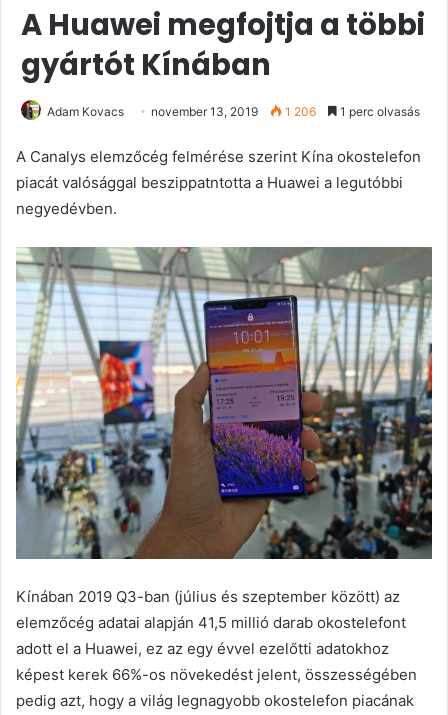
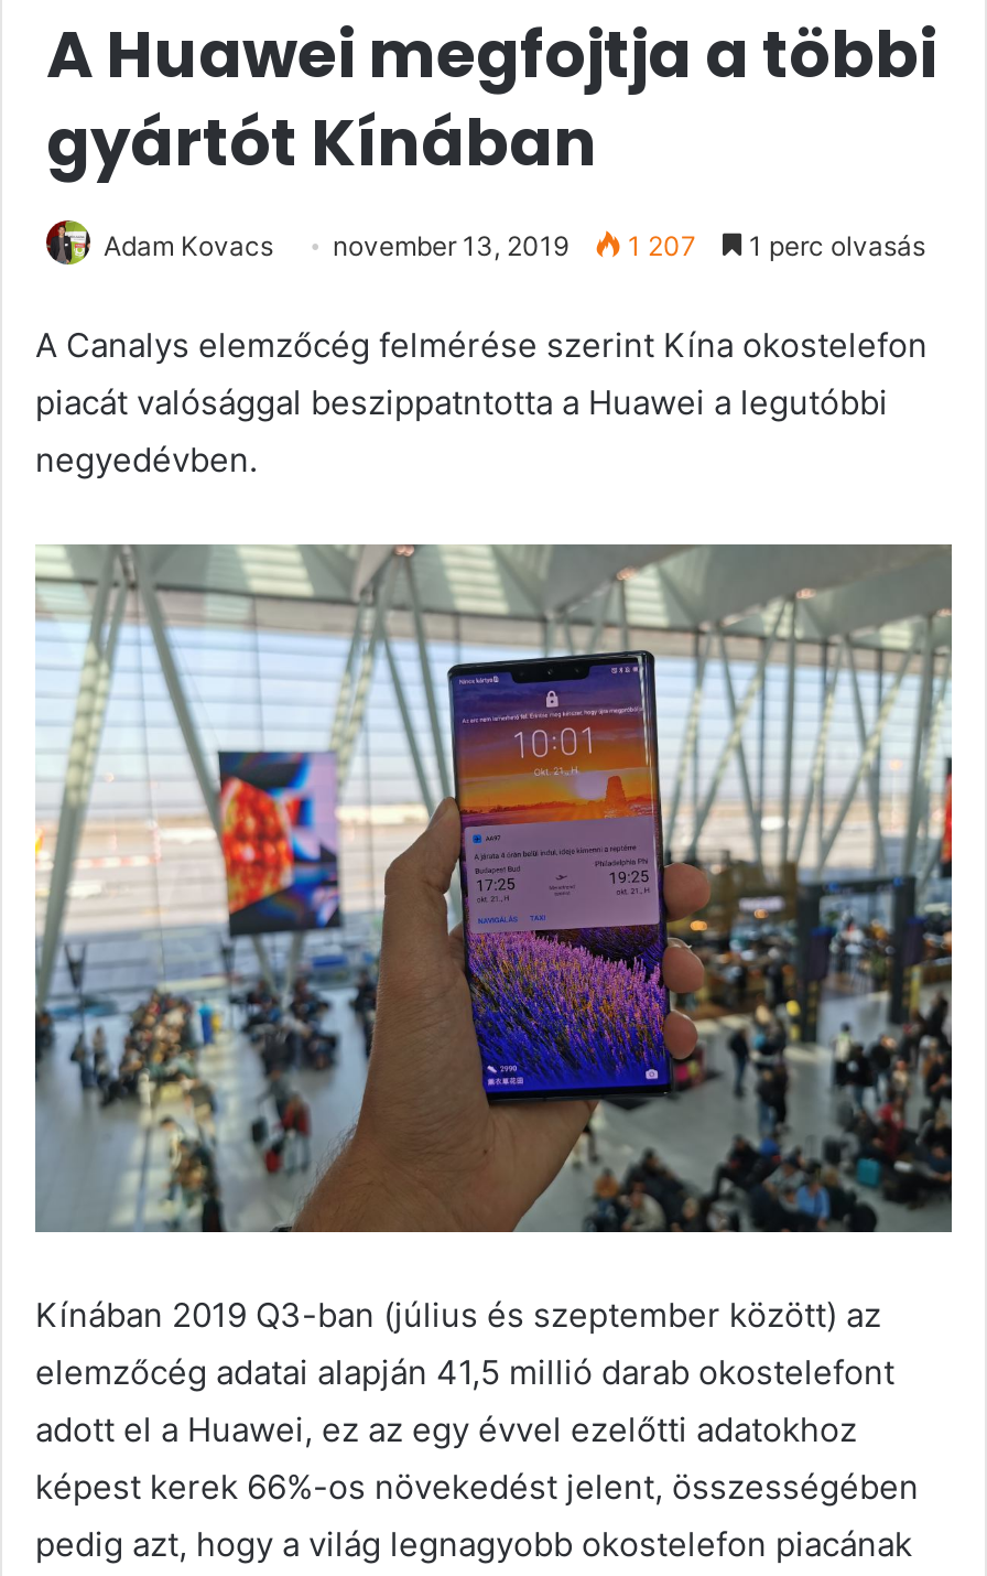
[47,104,420,119] Adam Kovacs november 13, 2019 1 206 1 perc olvasás -> [104,229,925,262] Adam Kovacs november 13, 2019 1 207 1 perc olvasás

